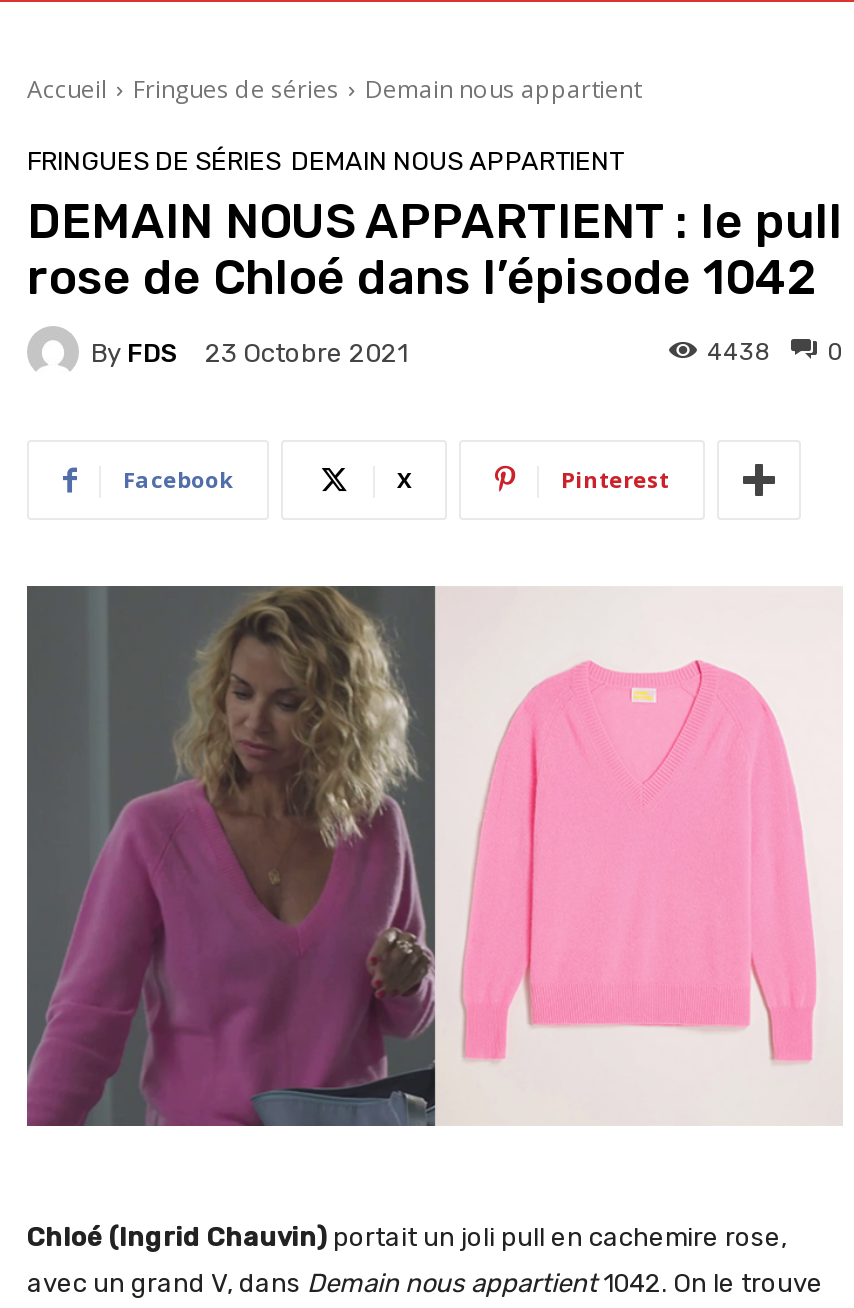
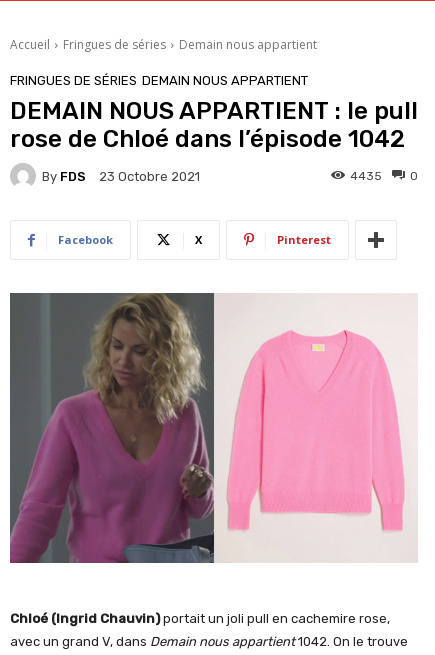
[707,338,843,366] 4438 0 -> [350,169,418,183] 4435 0

